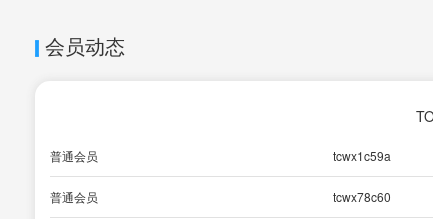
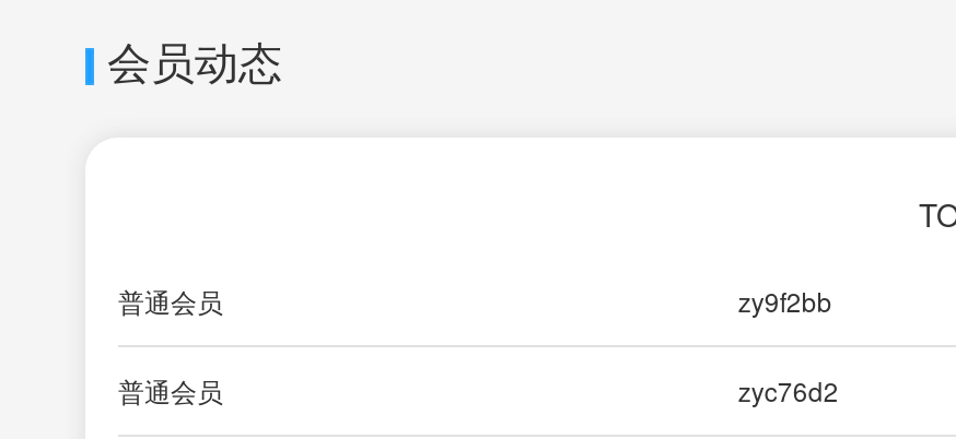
[333,147,391,164] tcwx1c59a -> [738,281,832,318] zy9f2bb
[333,188,391,205] tcwx78c60 -> [738,371,839,408] zyc76d2

